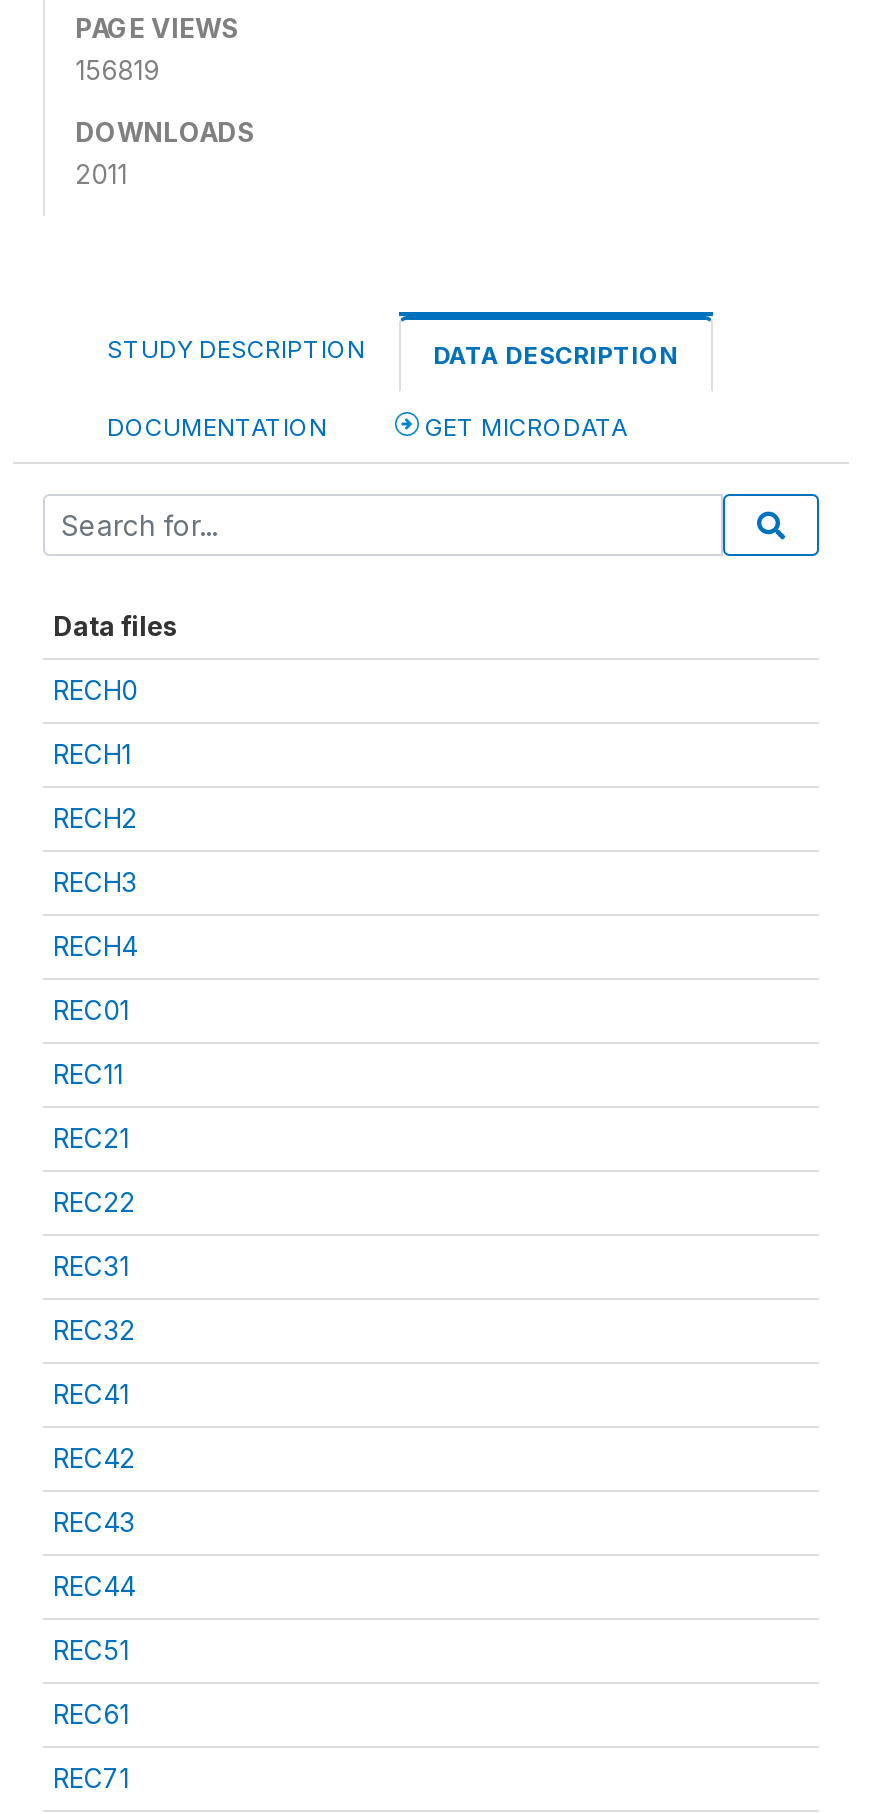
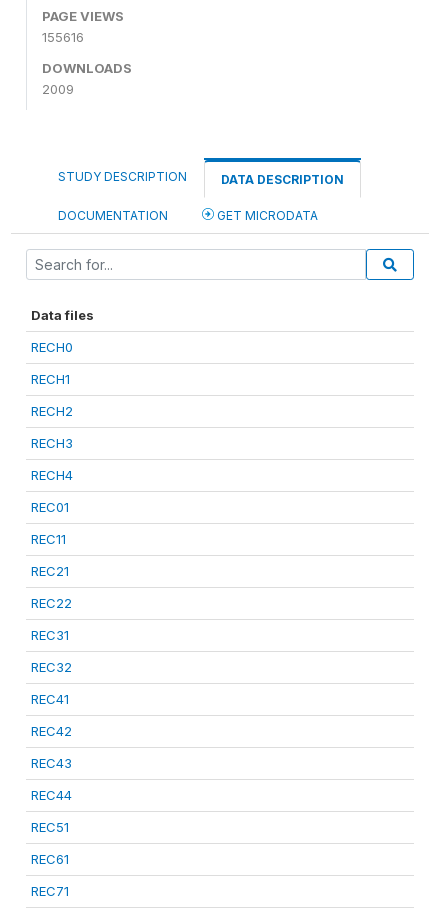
[75,54,159,86] 156819 -> [42,29,84,45] 155616
[75,158,127,190] 2011 -> [42,81,74,97] 2009

